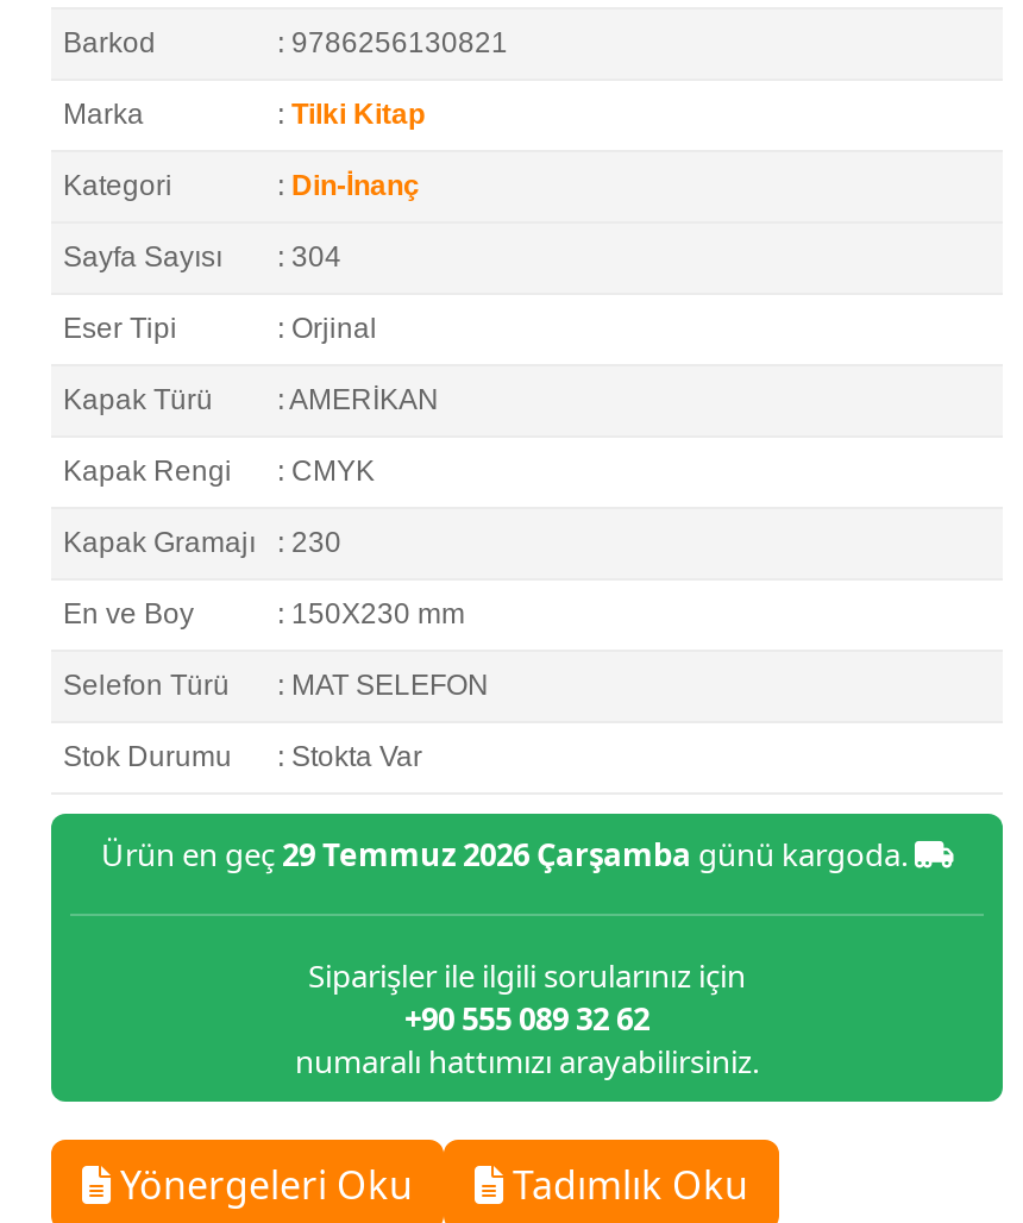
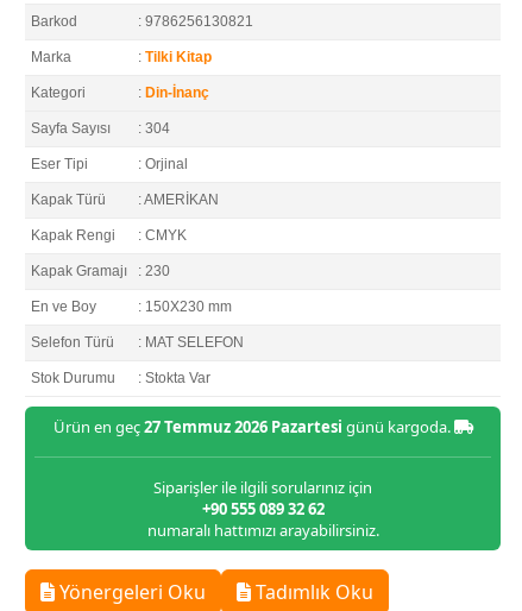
[101,832,915,875] Ürün en geç 29 Temmuz 2026 Çarşamba günü kargoda. -> [53,416,454,437] Ürün en geç 27 Temmuz 2026 Pazartesi günü kargoda.

